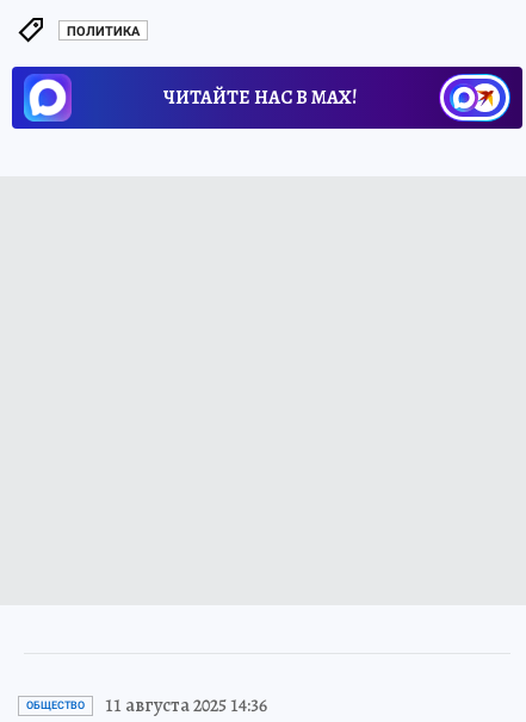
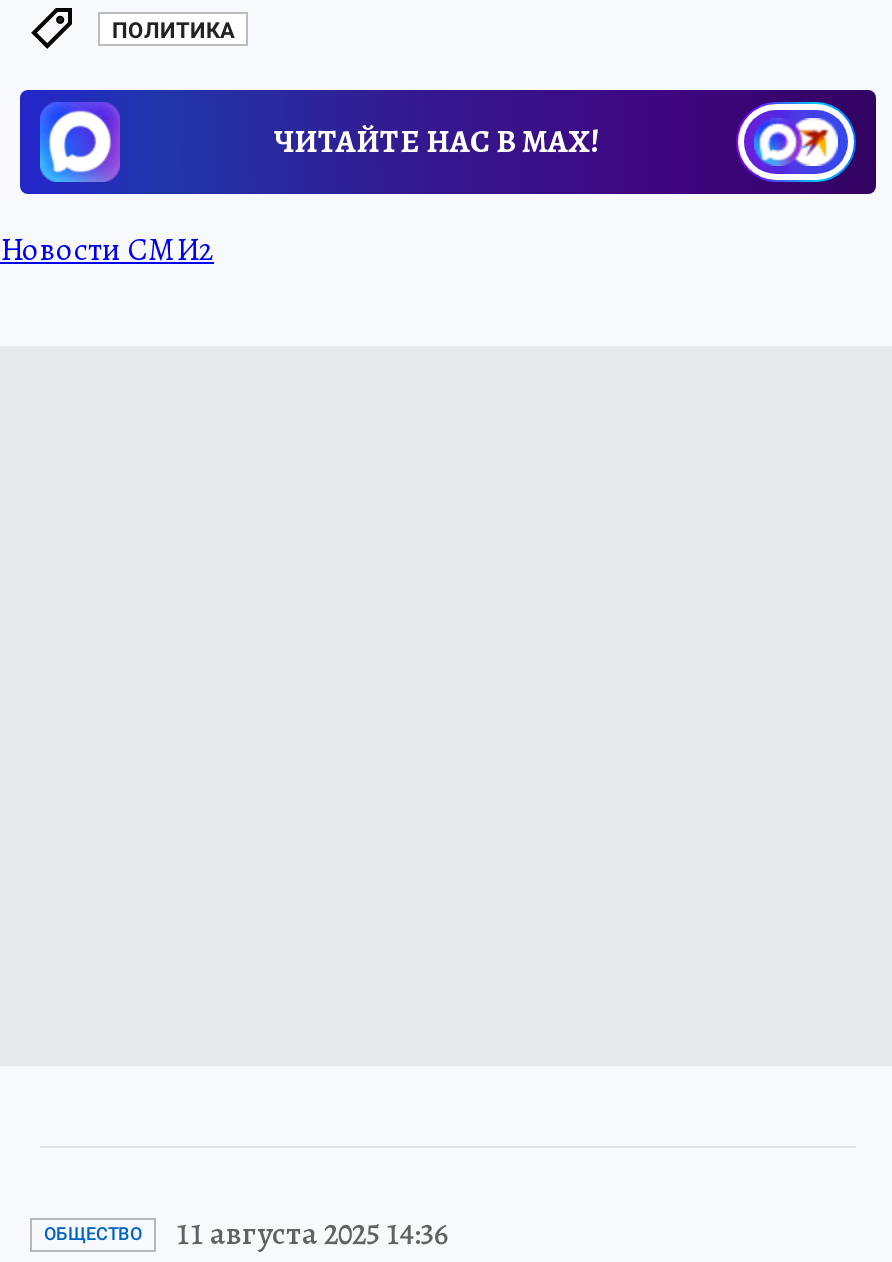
none -> [0,228,214,272] Новости СМИ2

